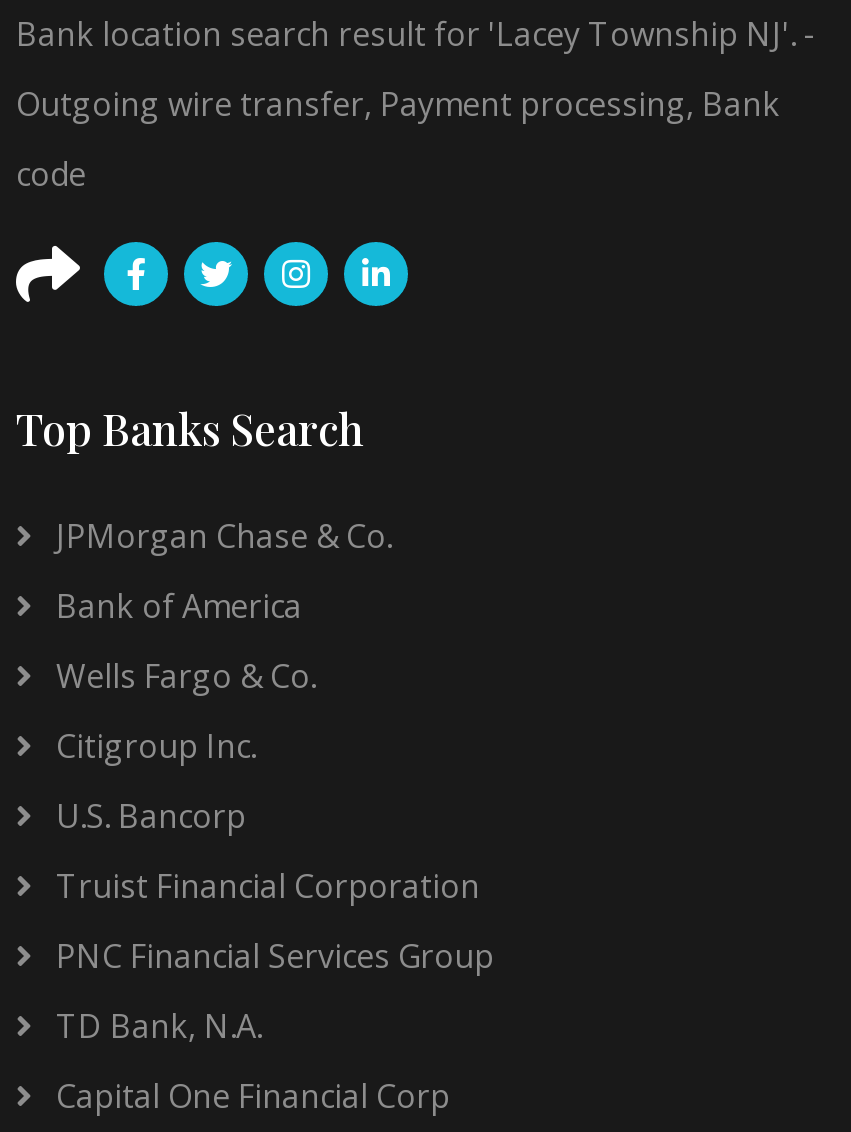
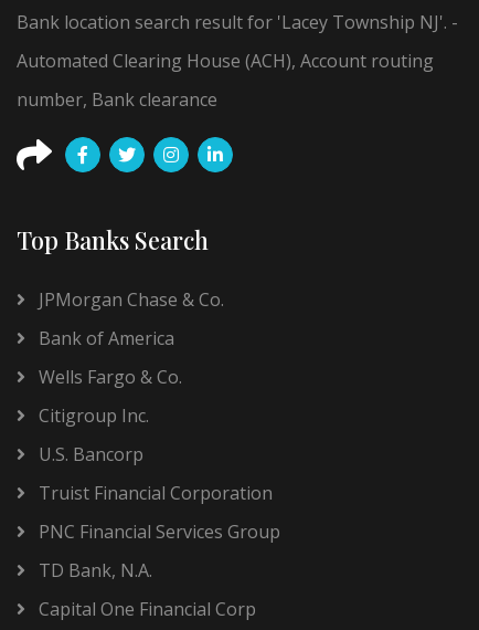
[16,83,780,127] Outgoing wire transfer, Payment processing, Bank -> [17,49,434,73] Automated Clearing House (ACH), Account routing
[16,153,86,197] code -> [17,87,217,112] number, Bank clearance

